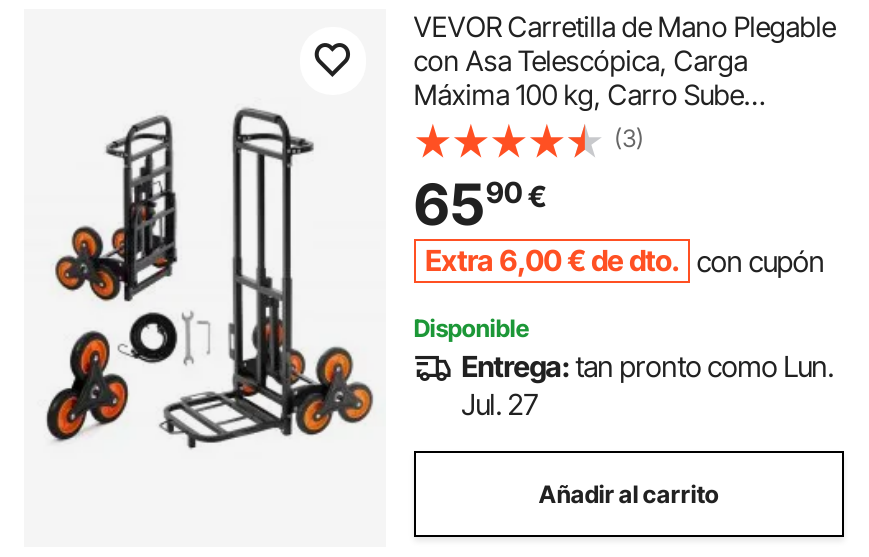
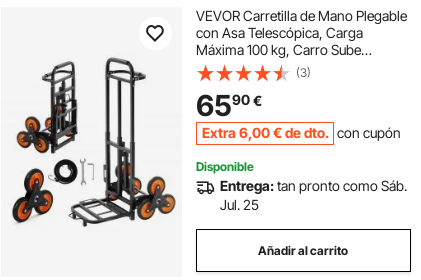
[461,349,833,383] Entrega: tan pronto como Lun. -> [220,177,407,194] Entrega: tan pronto como Sáb.
[461,387,537,421] Jul. 27 -> [220,196,259,213] Jul. 25

